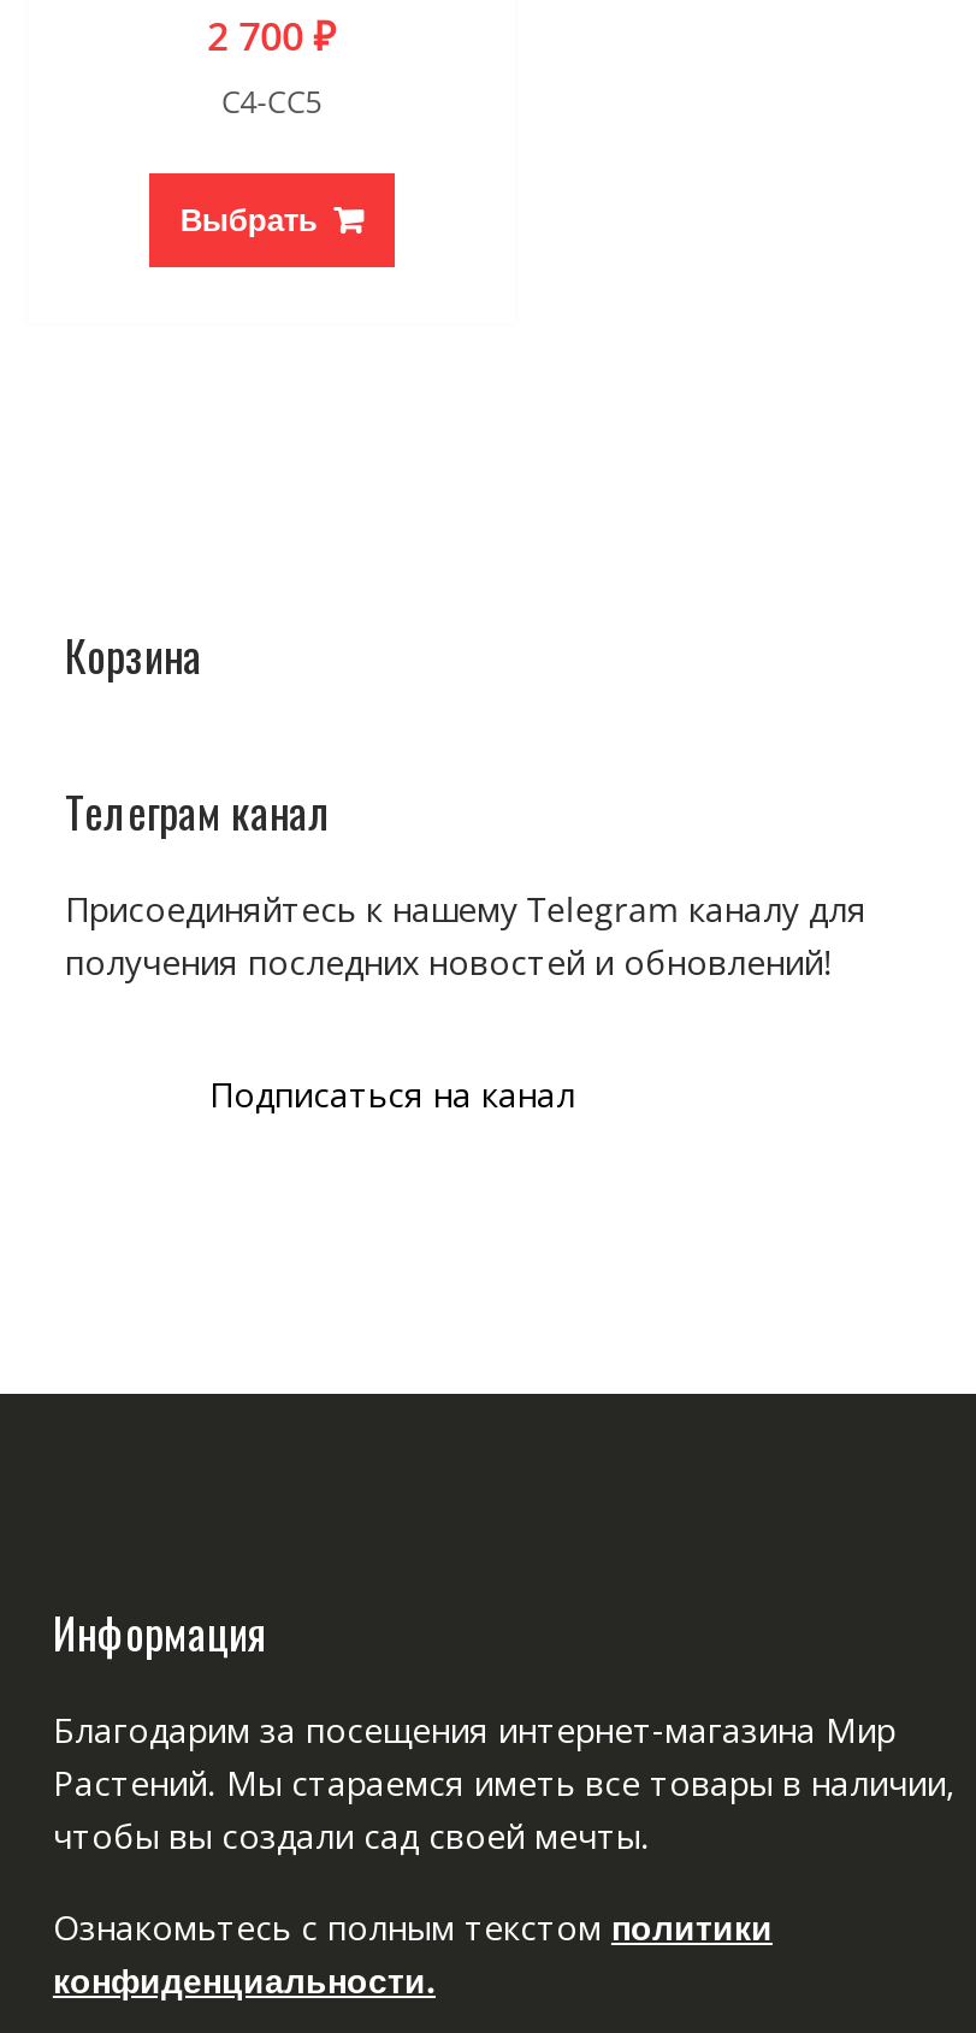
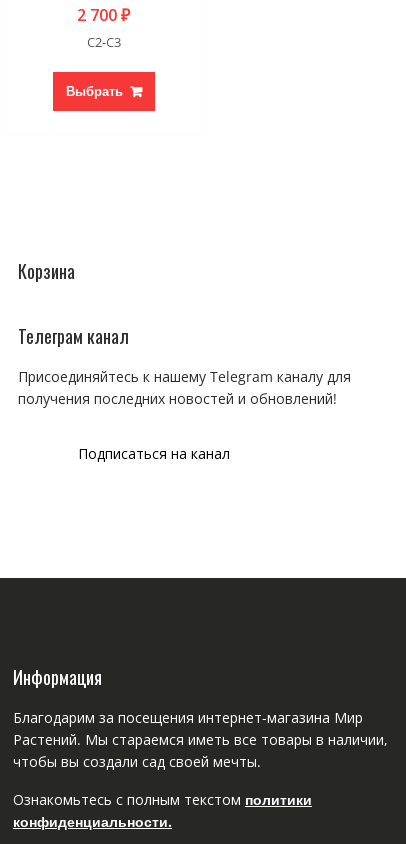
[221,81,322,122] С4-СС5 -> [87,33,121,50] С2-С3

